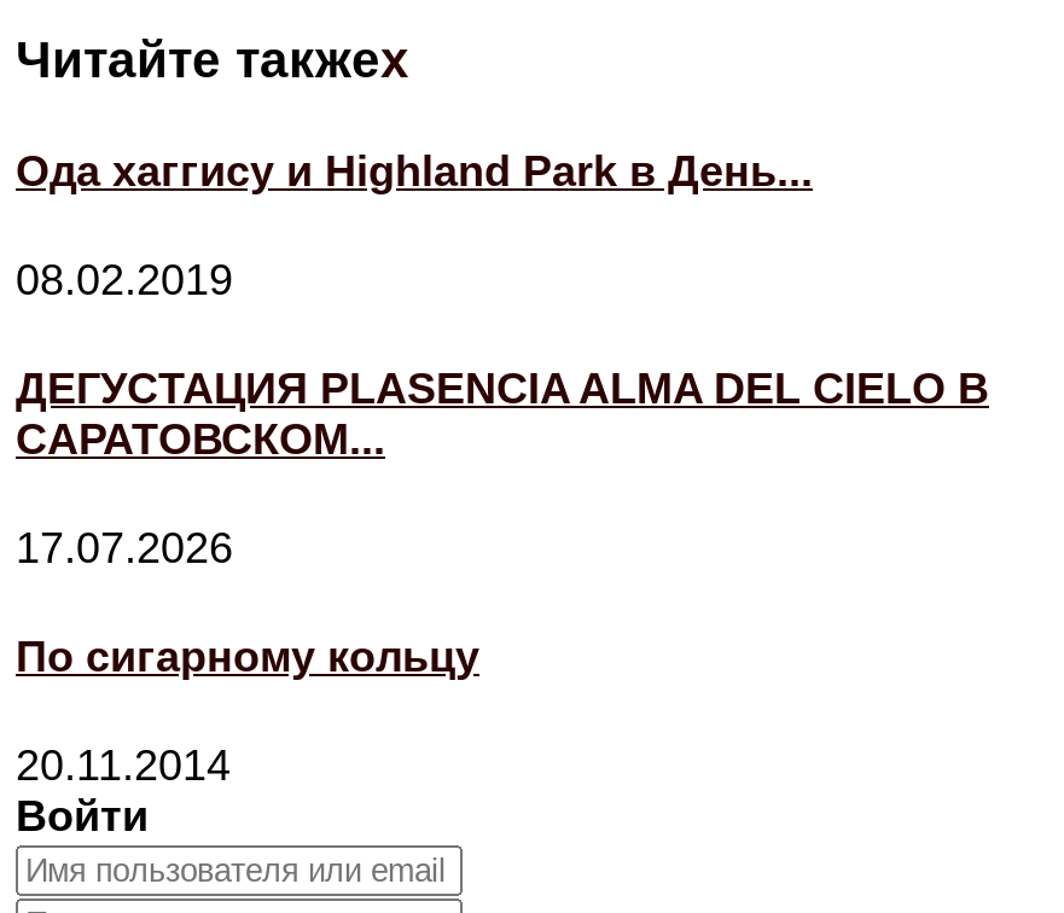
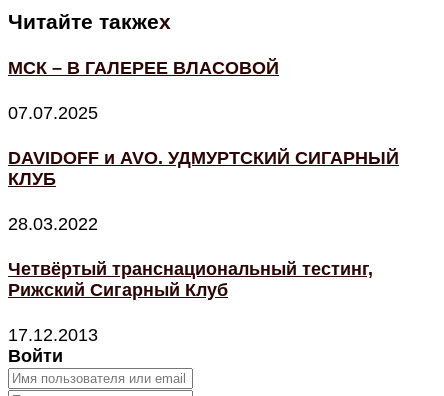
[16,148,813,196] Ода хаггису и Highland Park в День... -> [8,58,279,78] МСК – В ГАЛЕРЕЕ ВЛАСОВОЙ
[16,257,233,305] 08.02.2019 -> [8,103,98,123] 07.07.2025
[16,365,989,464] ДЕГУСТАЦИЯ PLASENCIA ALMA DEL CIELO В | САРАТОВСКОМ... -> [8,148,399,189] DAVIDOFF и AVO. УДМУРТСКИЙ СИГАРНЫЙ | КЛУБ
[16,524,233,573] 17.07.2026 -> [8,214,98,234] 28.03.2022
[16,633,479,681] По сигарному кольцу -> [8,259,373,300] Четвёртый транснациональный тестинг, | Рижский Сигарный Клуб
[16,742,231,790] 20.11.2014 -> [8,325,98,345] 17.12.2013

